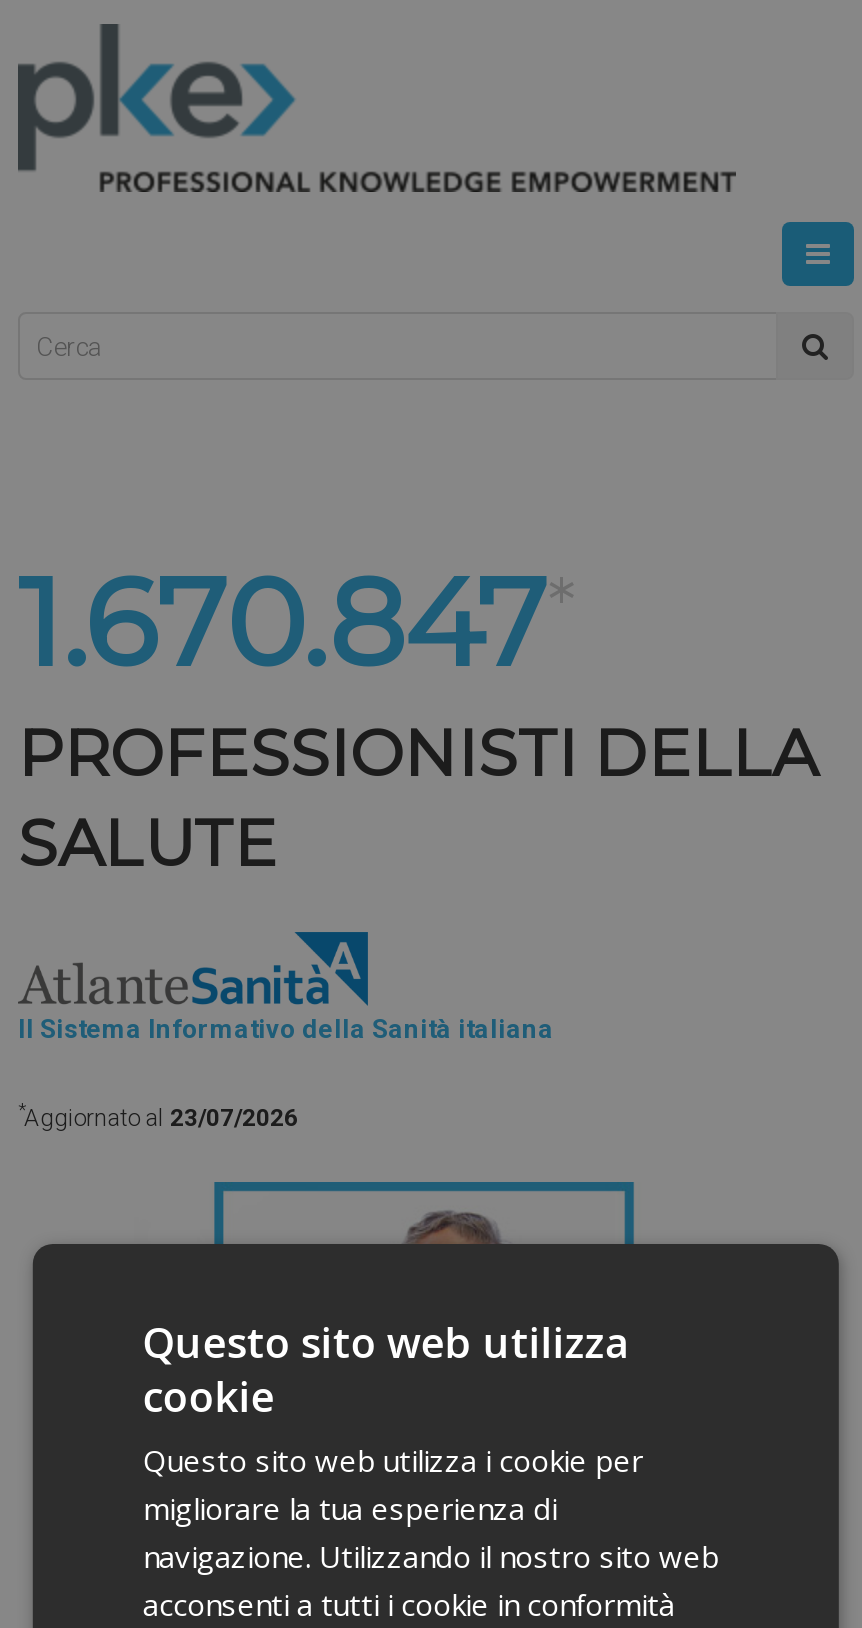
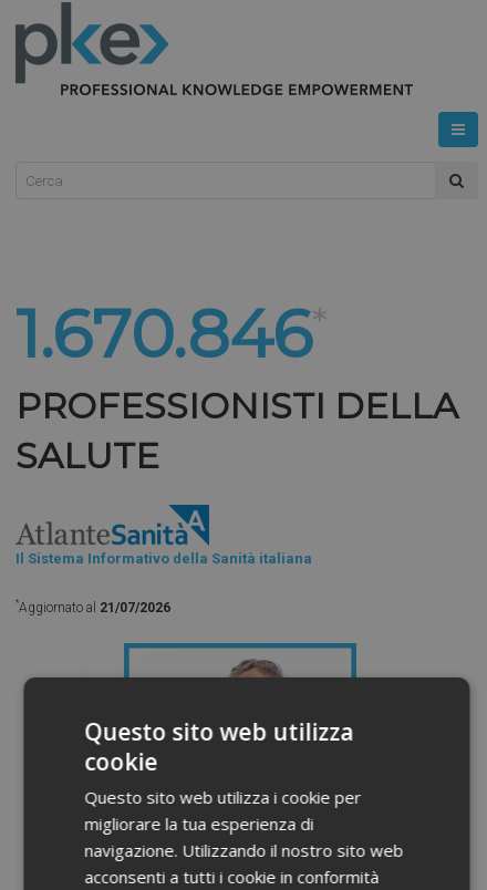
[18,550,576,696] 1.670.847* -> [15,293,328,374] 1.670.846*
[18,1100,298,1131] *Aggiornato al 23/07/2026 -> [15,598,170,615] *Aggiornato al 21/07/2026

